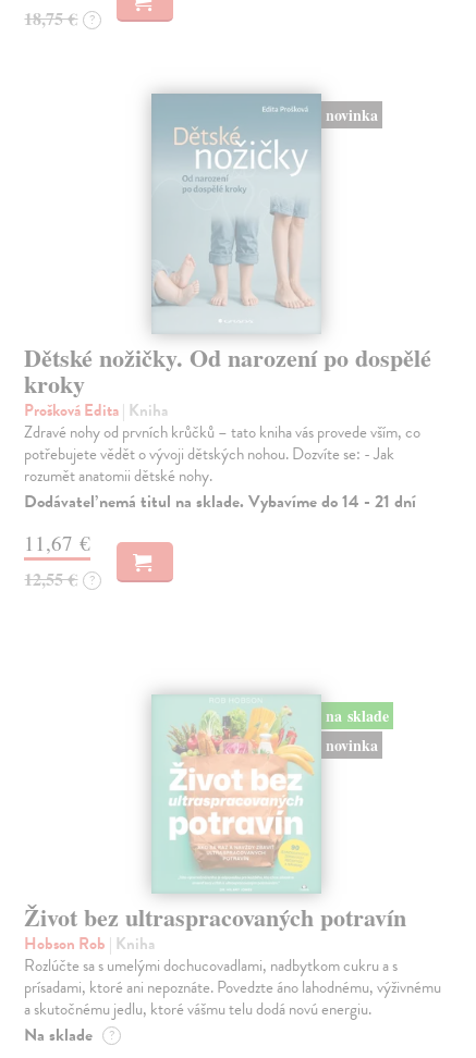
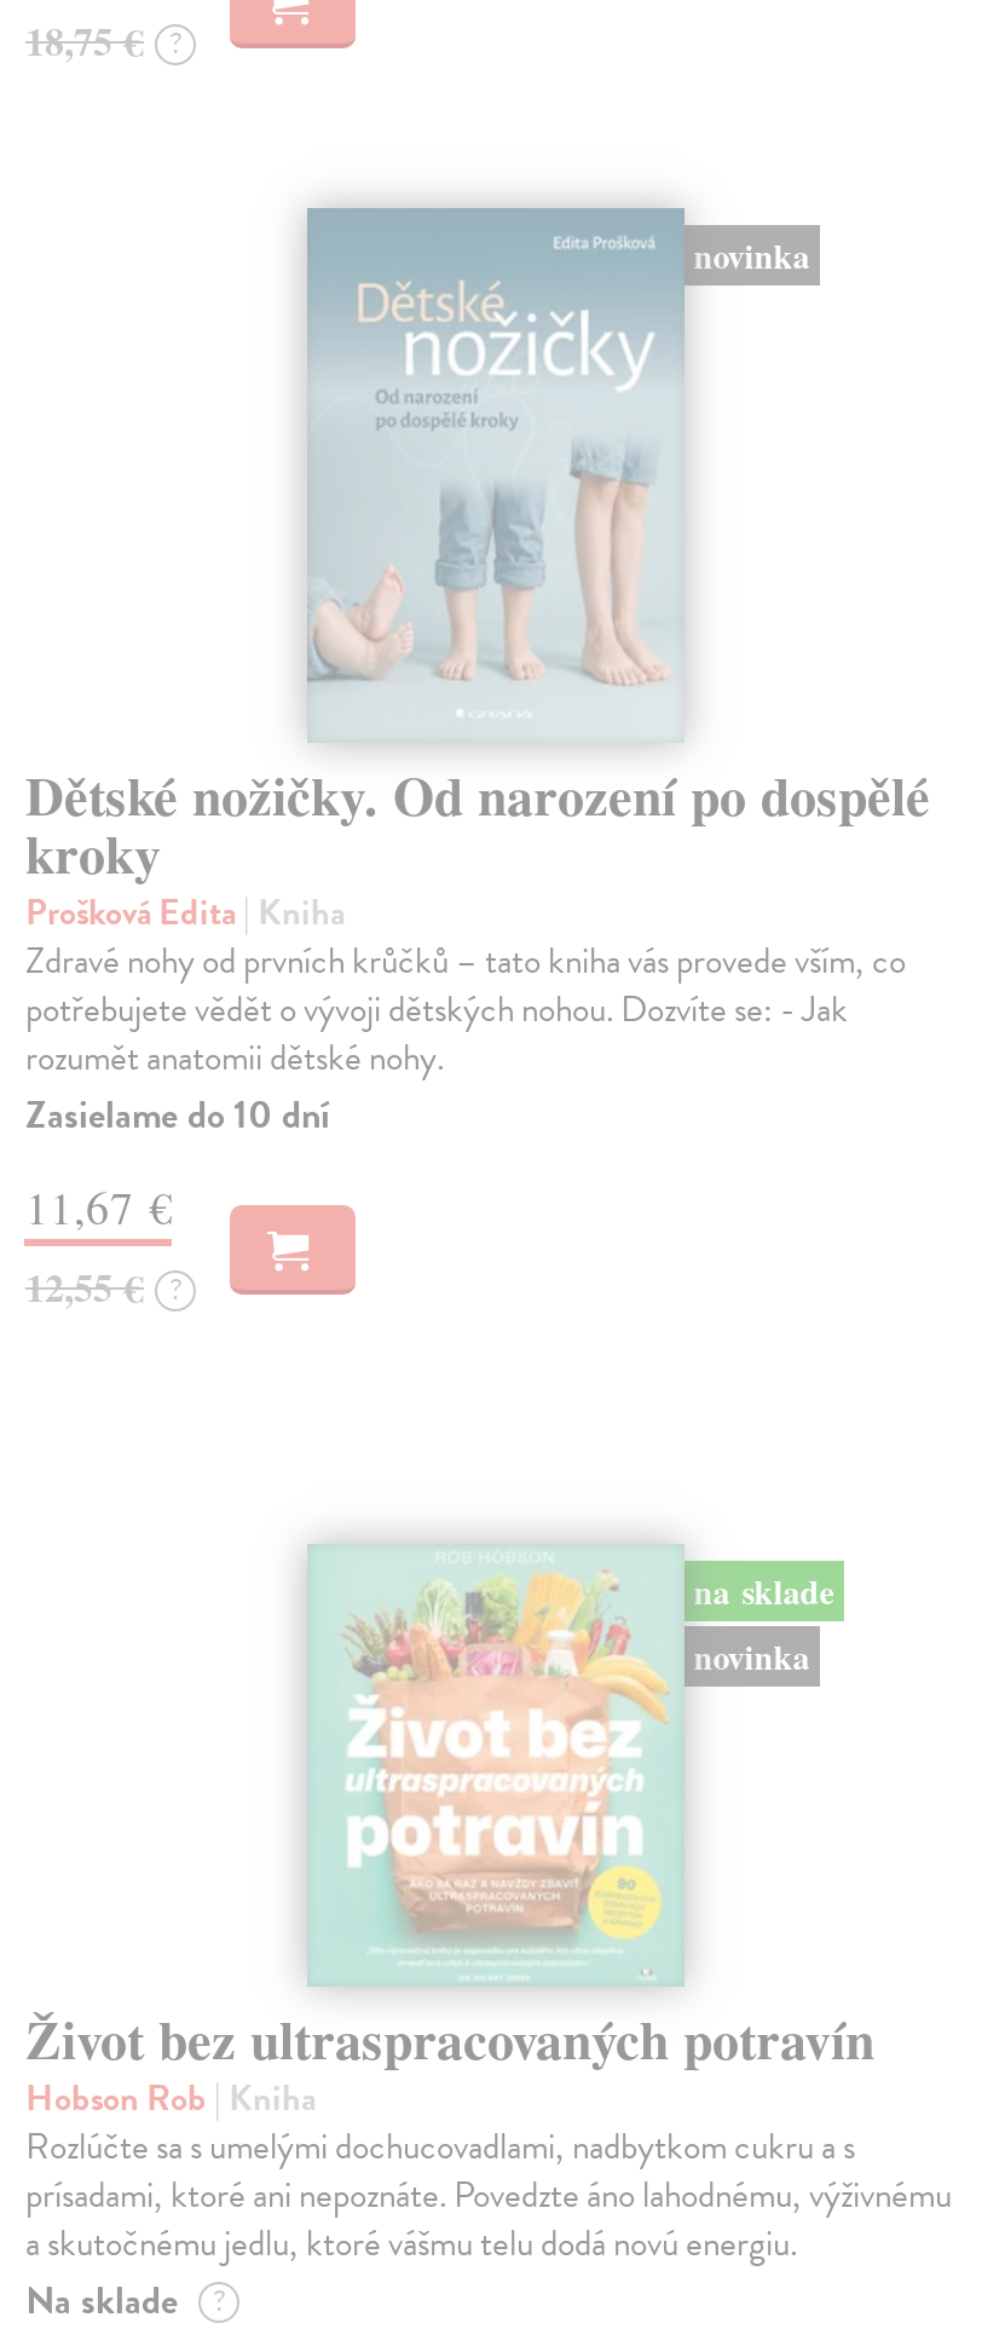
[25,488,417,515] Dodávateľ nemá titul na sklade. Vybavíme do 14 - 21 dní -> [25,1086,330,1144] Zasielame do 10 dní

